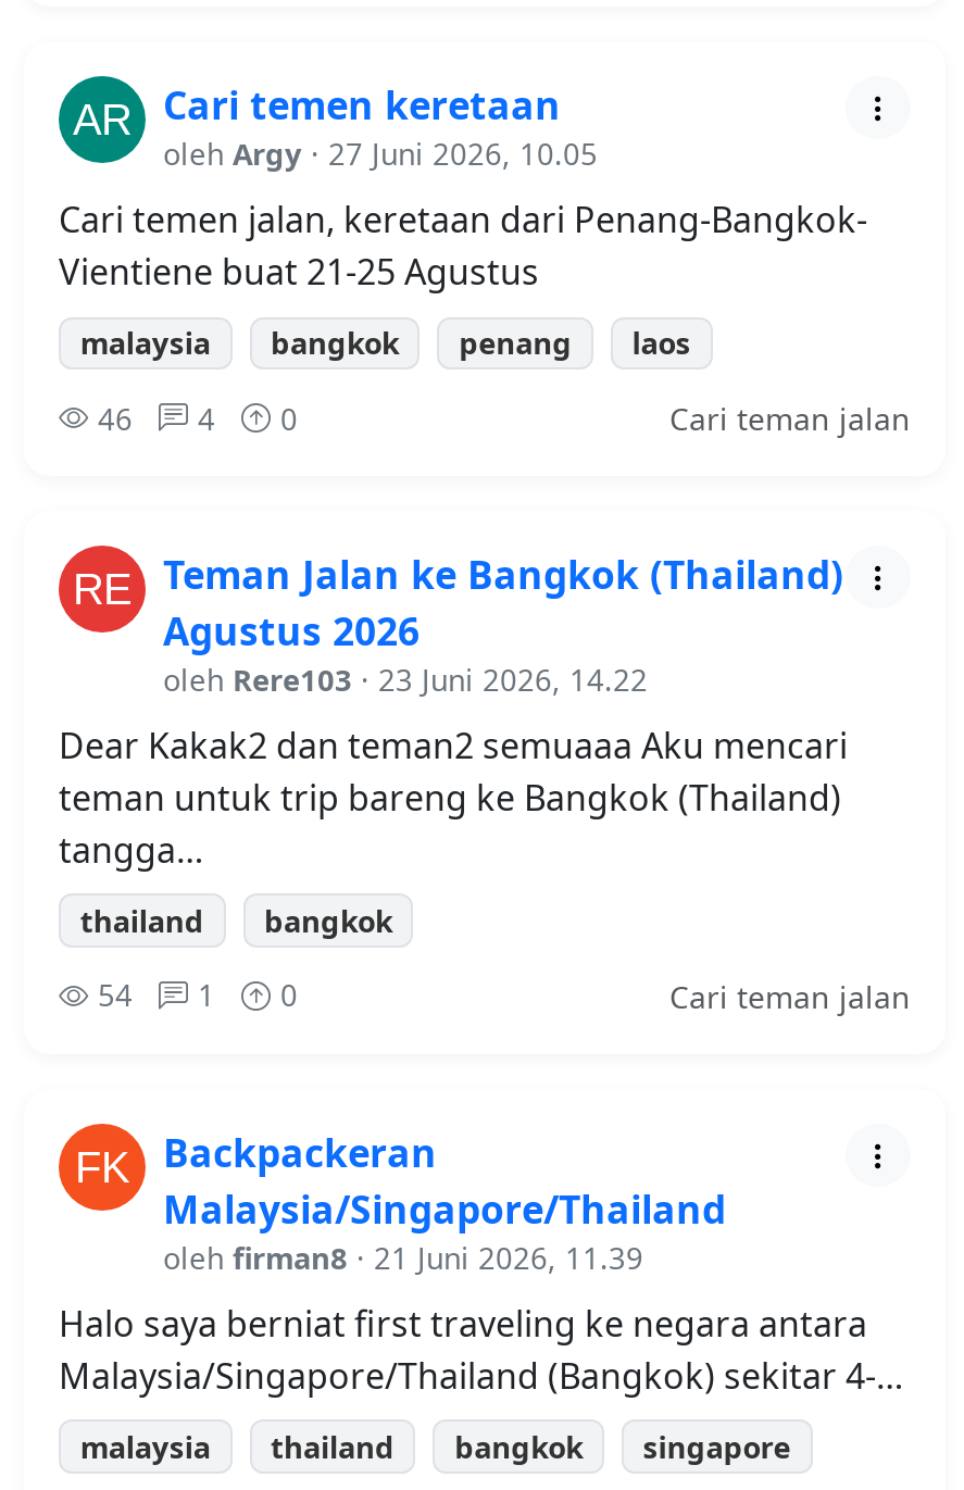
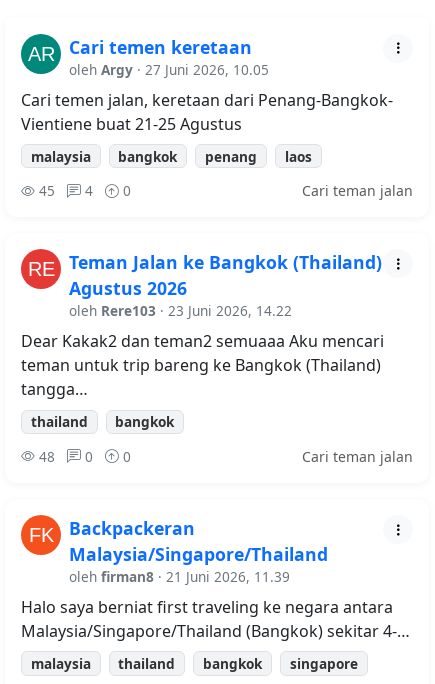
[98,398,298,439] 46 4 0 -> [39,181,131,200] 45 4 0
[98,975,133,1016] 54 -> [39,447,55,466] 48
[198,975,215,1016] 1 -> [85,447,93,466] 0

